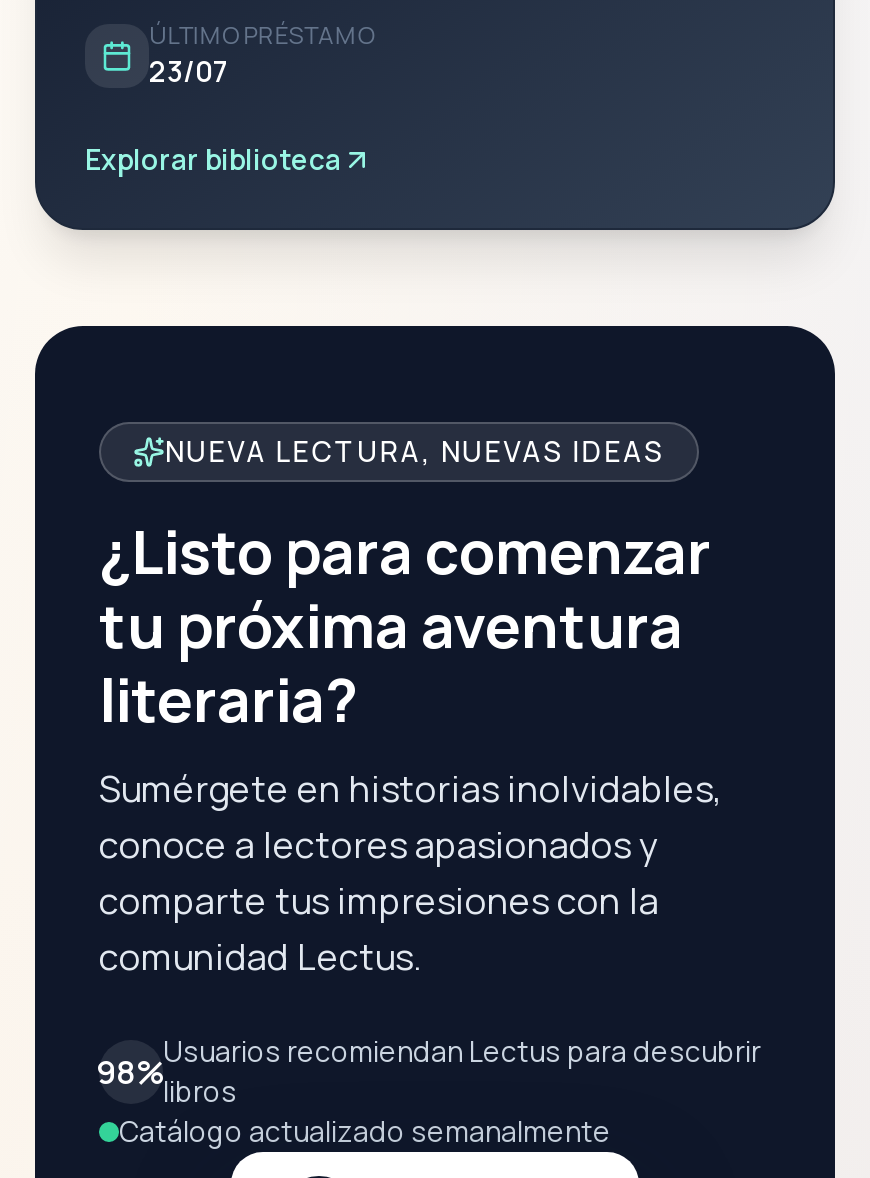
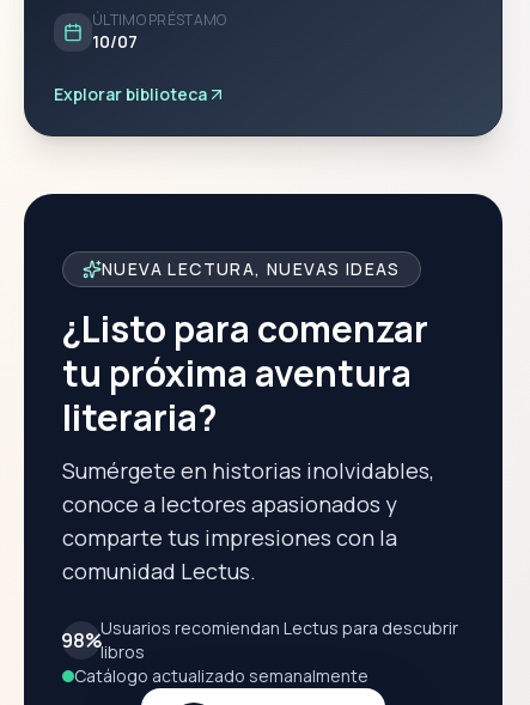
[149,51,229,89] 23/07 -> [92,31,138,53] 10/07

